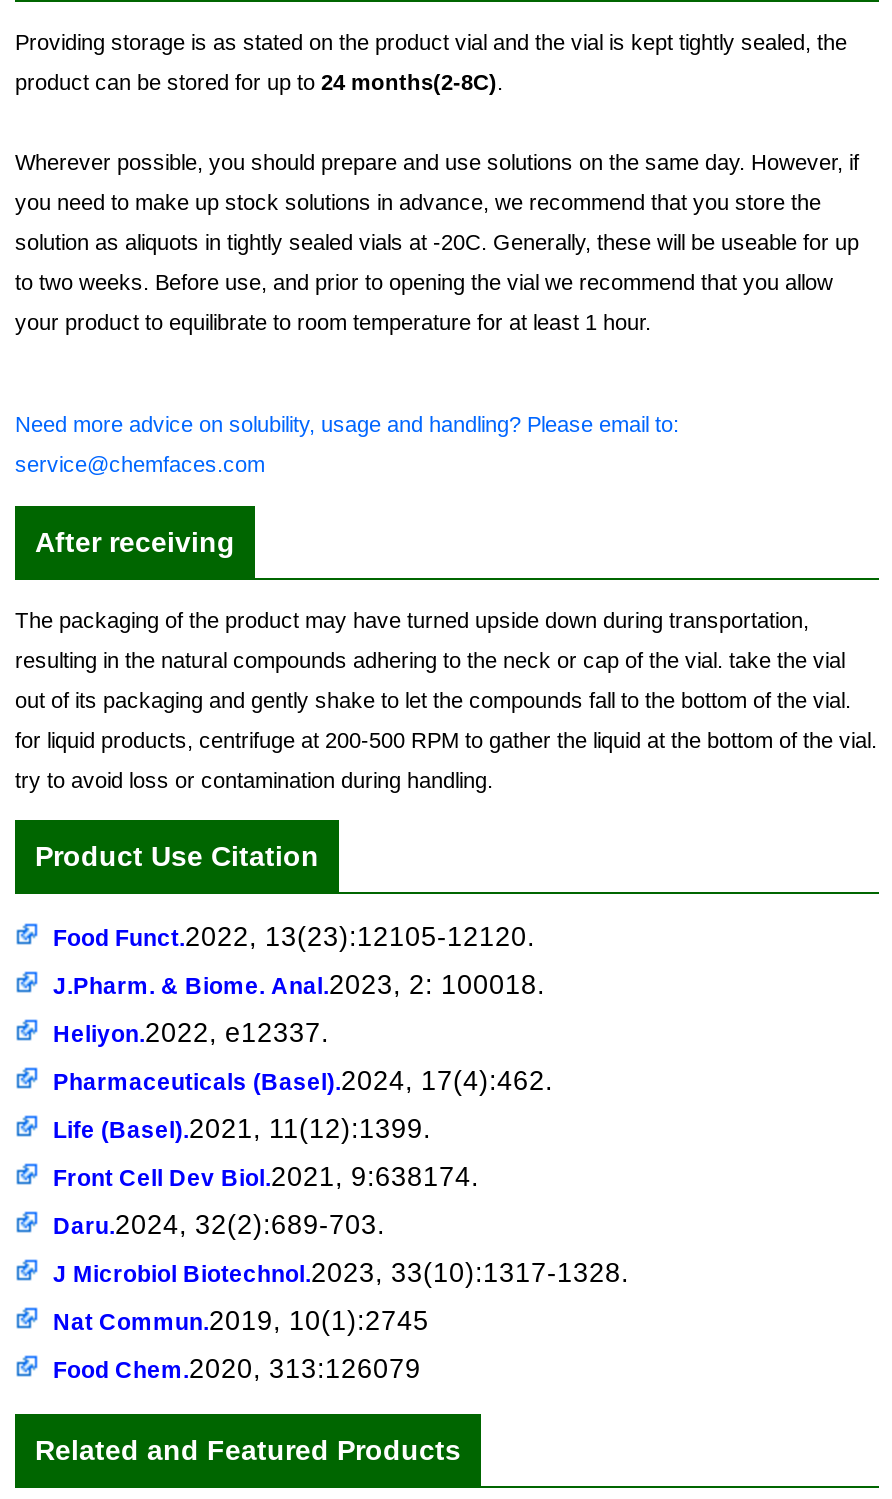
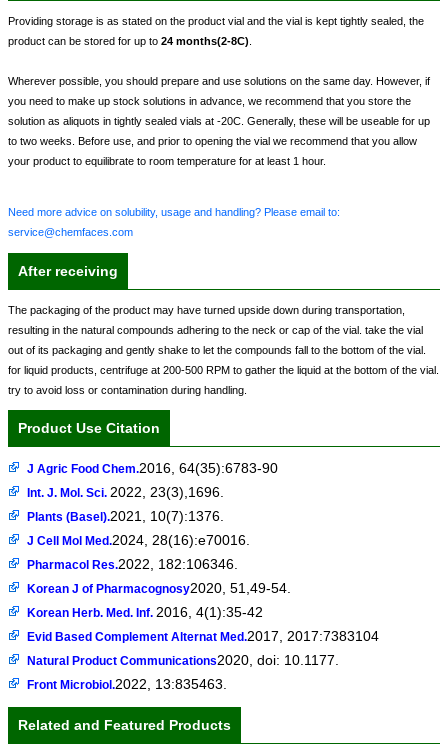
[53,922,535,952] Food Funct.2022, 13(23):12105-12120. -> [27,461,278,476] J Agric Food Chem.2016, 64(35):6783-90
[53,970,545,1000] J.Pharm. & Biome. Anal.2023, 2: 100018. -> [27,485,224,500] Int. J. Mol. Sci.2022, 23(3),1696.
[53,1018,329,1048] Heliyon.2022, e12337. -> [27,509,224,524] Plants (Basel).2021, 10(7):1376.
[53,1066,553,1096] Pharmaceuticals (Basel).2024, 17(4):462. -> [27,533,250,548] J Cell Mol Med.2024, 28(16):e70016.
[53,1114,431,1144] Life (Basel).2021, 11(12):1399. -> [27,557,238,572] Pharmacol Res.2022, 182:106346.
[53,1162,479,1192] Front Cell Dev Biol.2021, 9:638174. -> [27,581,291,596] Korean J of Pharmacognosy2020, 51,49-54.
[53,1210,385,1240] Daru.2024, 32(2):689-703. -> [27,605,263,620] Korean Herb. Med. Inf.2016, 4(1):35-42
[53,1258,629,1288] J Microbiol Biotechnol.2023, 33(10):1317-1328. -> [27,629,379,644] Evid Based Complement Alternat Med.2017, 2017:7383104
[53,1306,429,1336] Nat Commun.2019, 10(1):2745 -> [27,653,339,668] Natural Product Communications2020, doi: 10.1177.
[53,1354,421,1384] Food Chem.2020, 313:126079 -> [27,677,227,692] Front Microbiol.2022, 13:835463.

